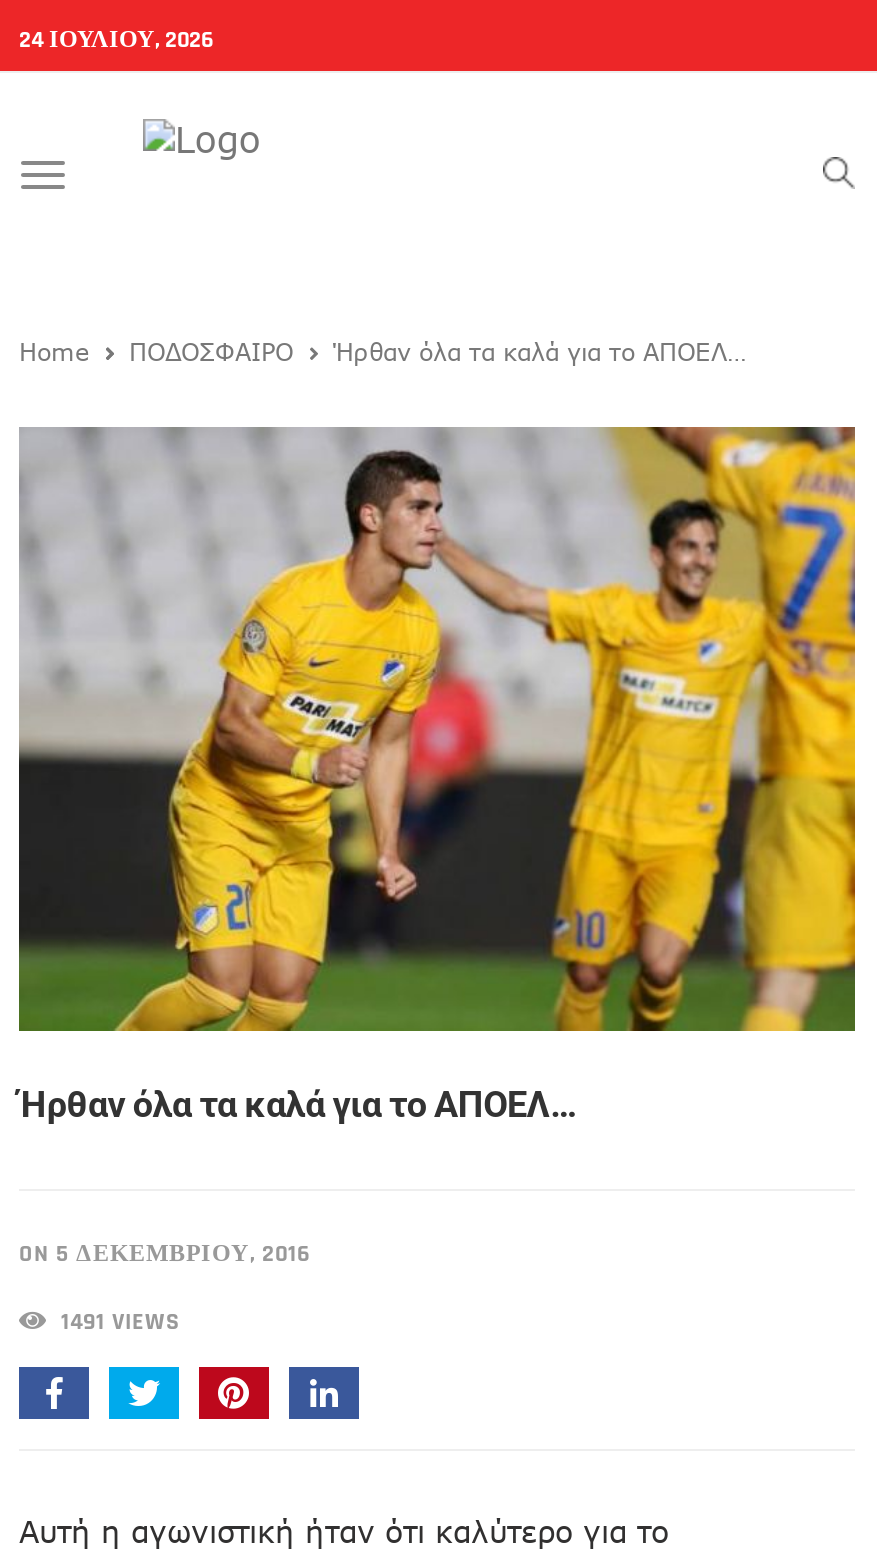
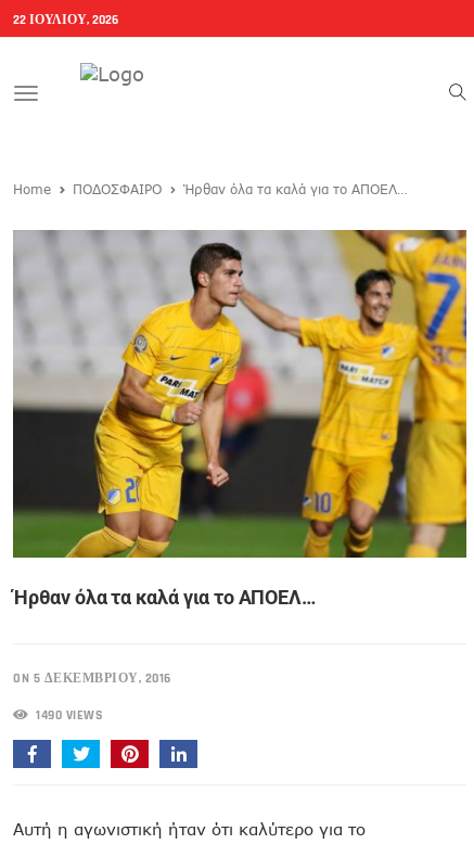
[19,25,213,55] 24 ΙΟΥΛΊΟΥ, 2026 -> [13,12,118,28] 22 ΙΟΥΛΊΟΥ, 2026
[54,1308,179,1338] 1491 VIEWS -> [32,708,102,724] 1490 VIEWS

